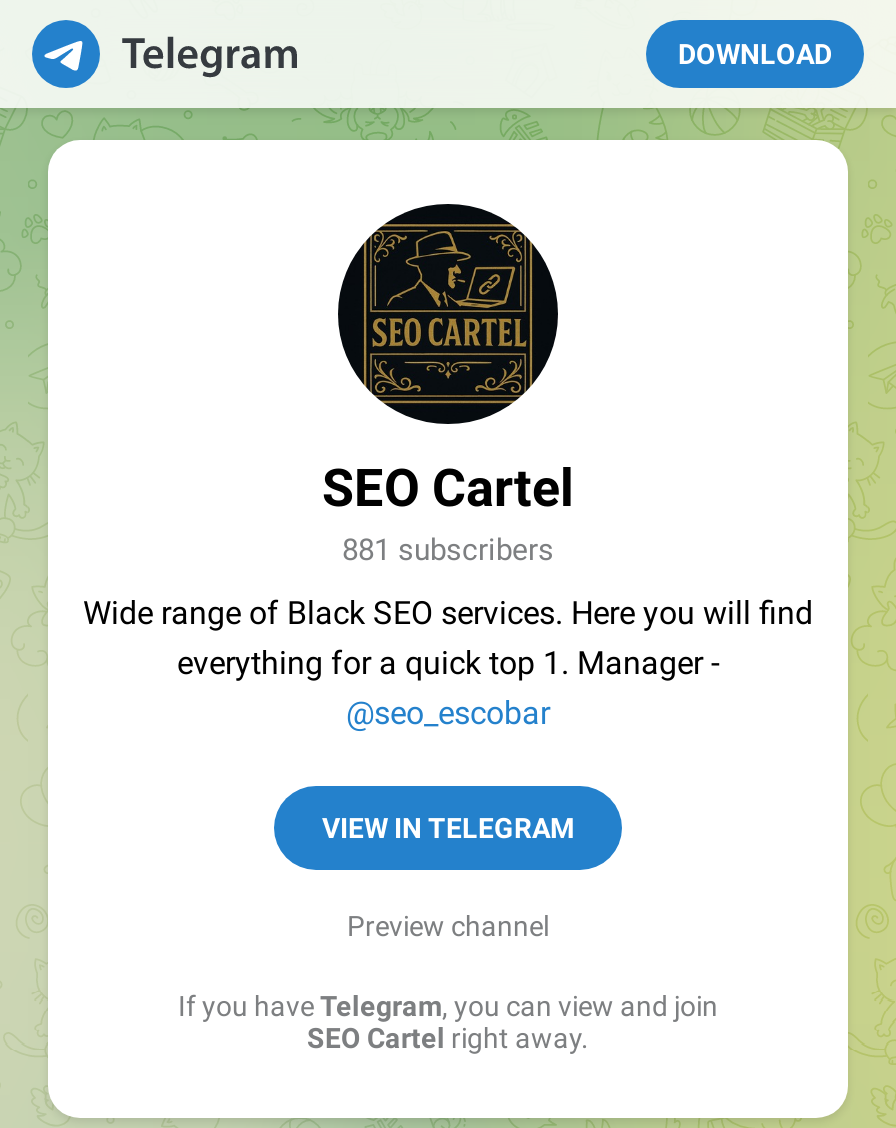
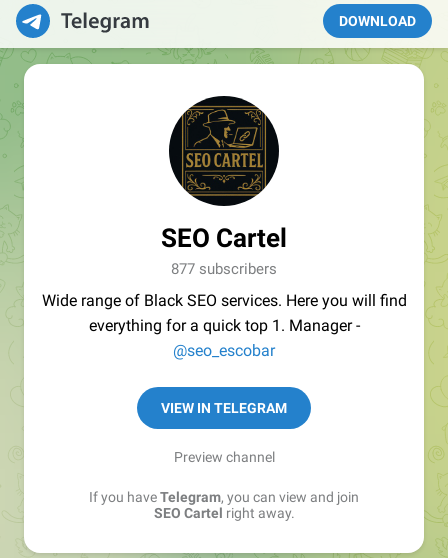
[342,532,554,568] 881 subscribers -> [171,260,277,278] 877 subscribers

